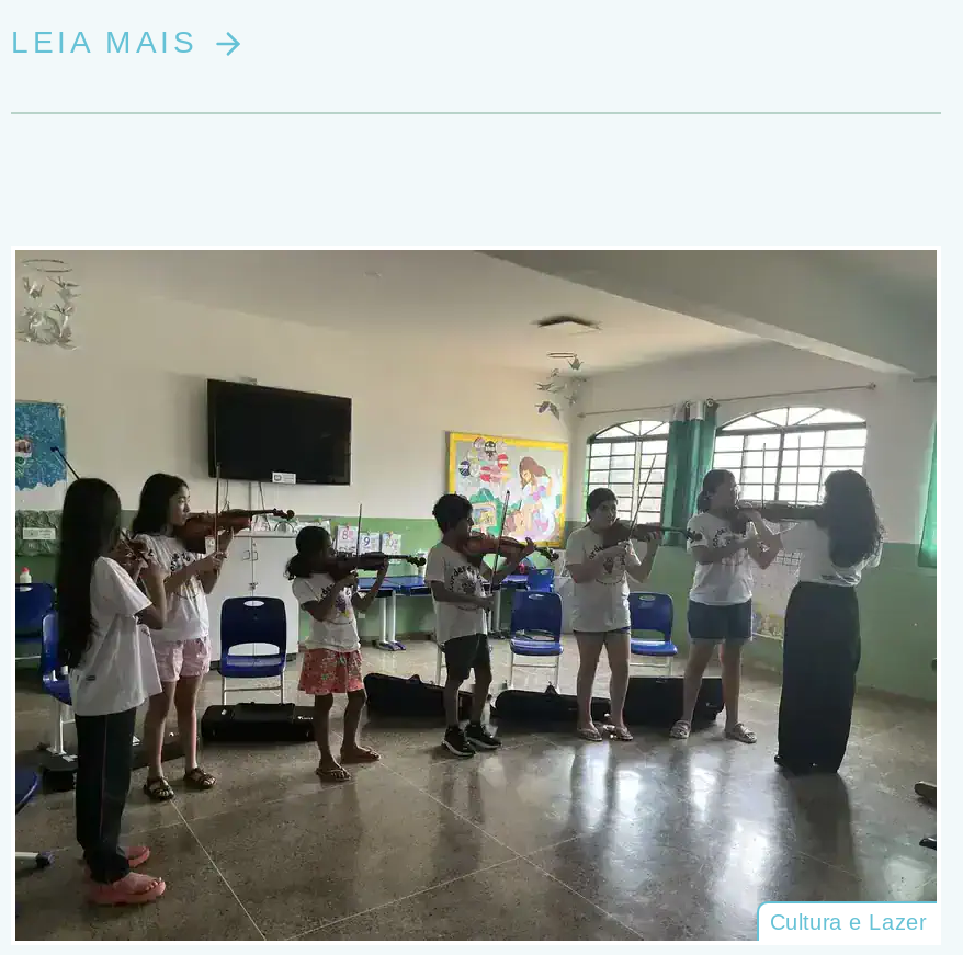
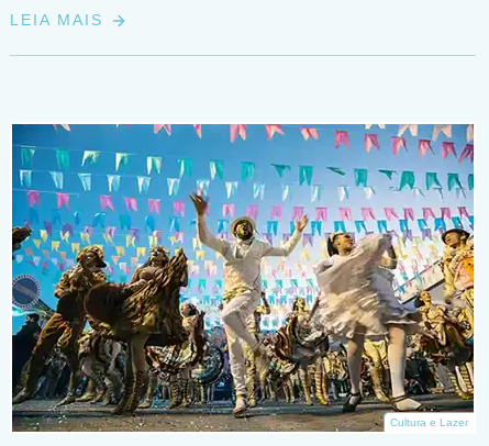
[13,248,939,941] [image] -> [11,123,475,432] [image]

